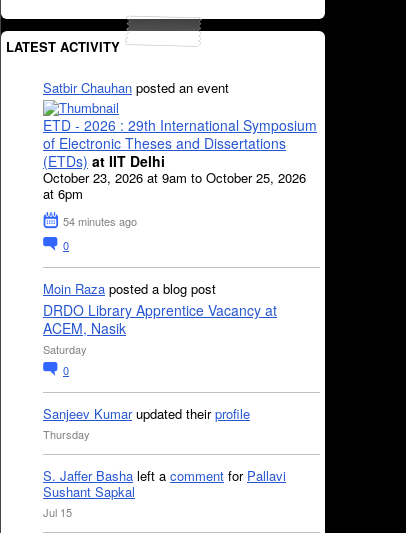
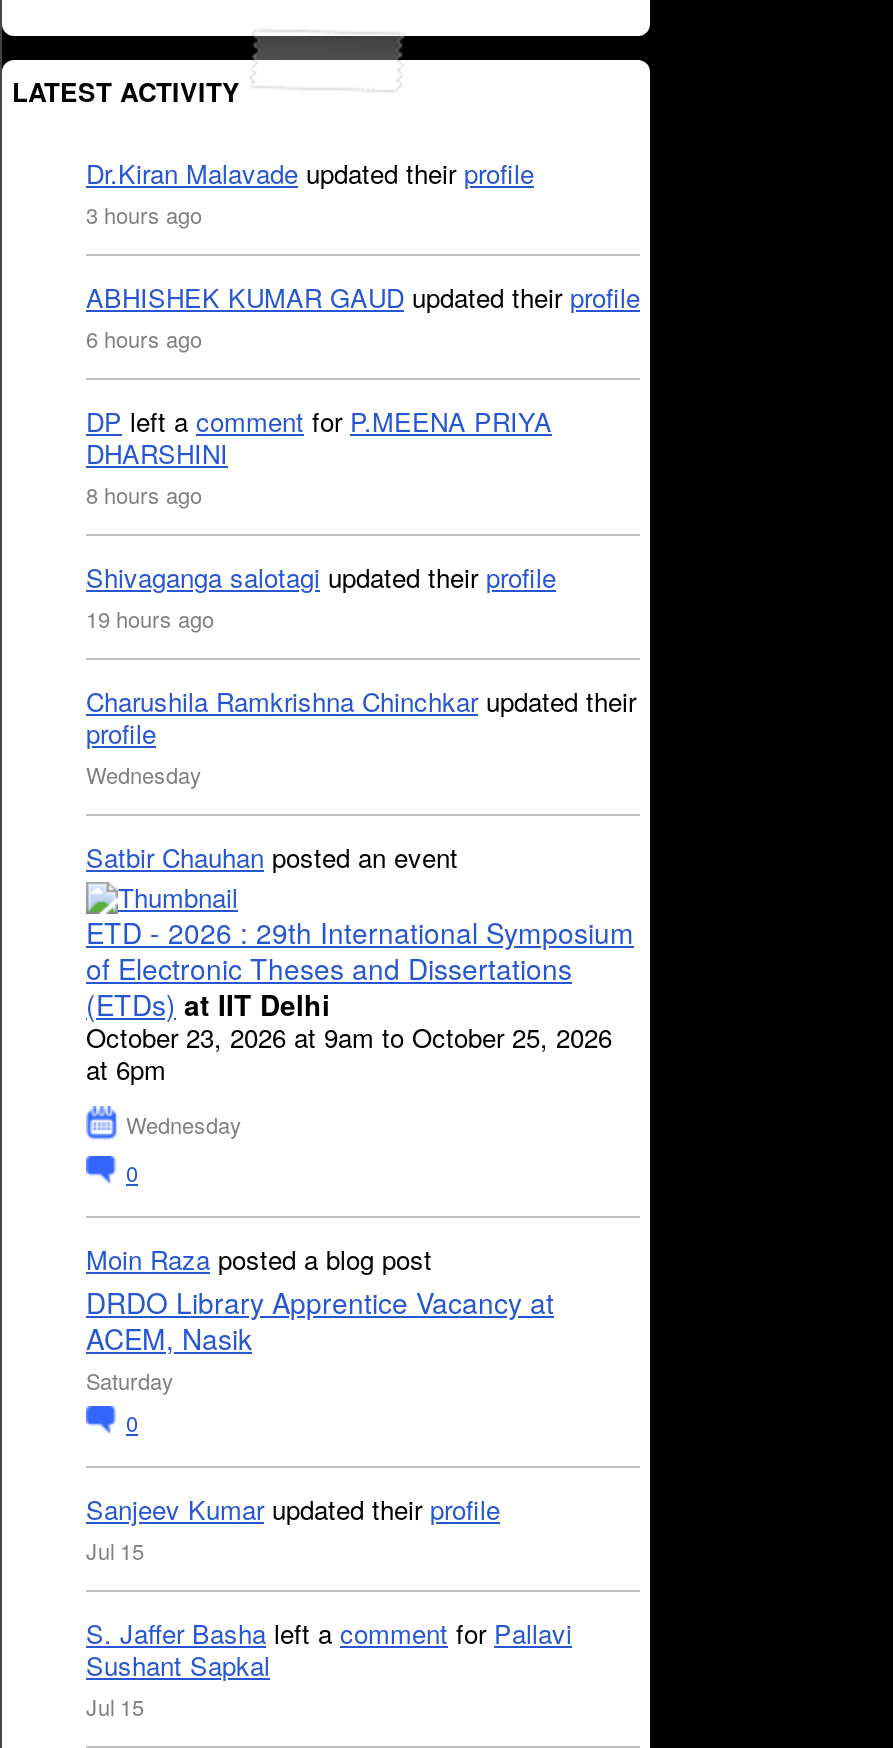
none -> [86,154,640,790] Dr.Kiran Malavade updated their profile | 3 hours ago | ABHISHEK KUMAR GAUD updated their profile | 6 hours ago | DP left a comment for P.MEENA PRIYA | DHARSHINI | 8 hours ago | Shivaganga salotagi updated their profile | 19 hours ago | Charushila Ramkrishna Chinchkar updated their | profile | Wednesday
[63,213,137,229] 54 minutes ago -> [126,1108,242,1140] Wednesday
[43,426,90,442] Thursday -> [86,1534,144,1566] Jul 15

